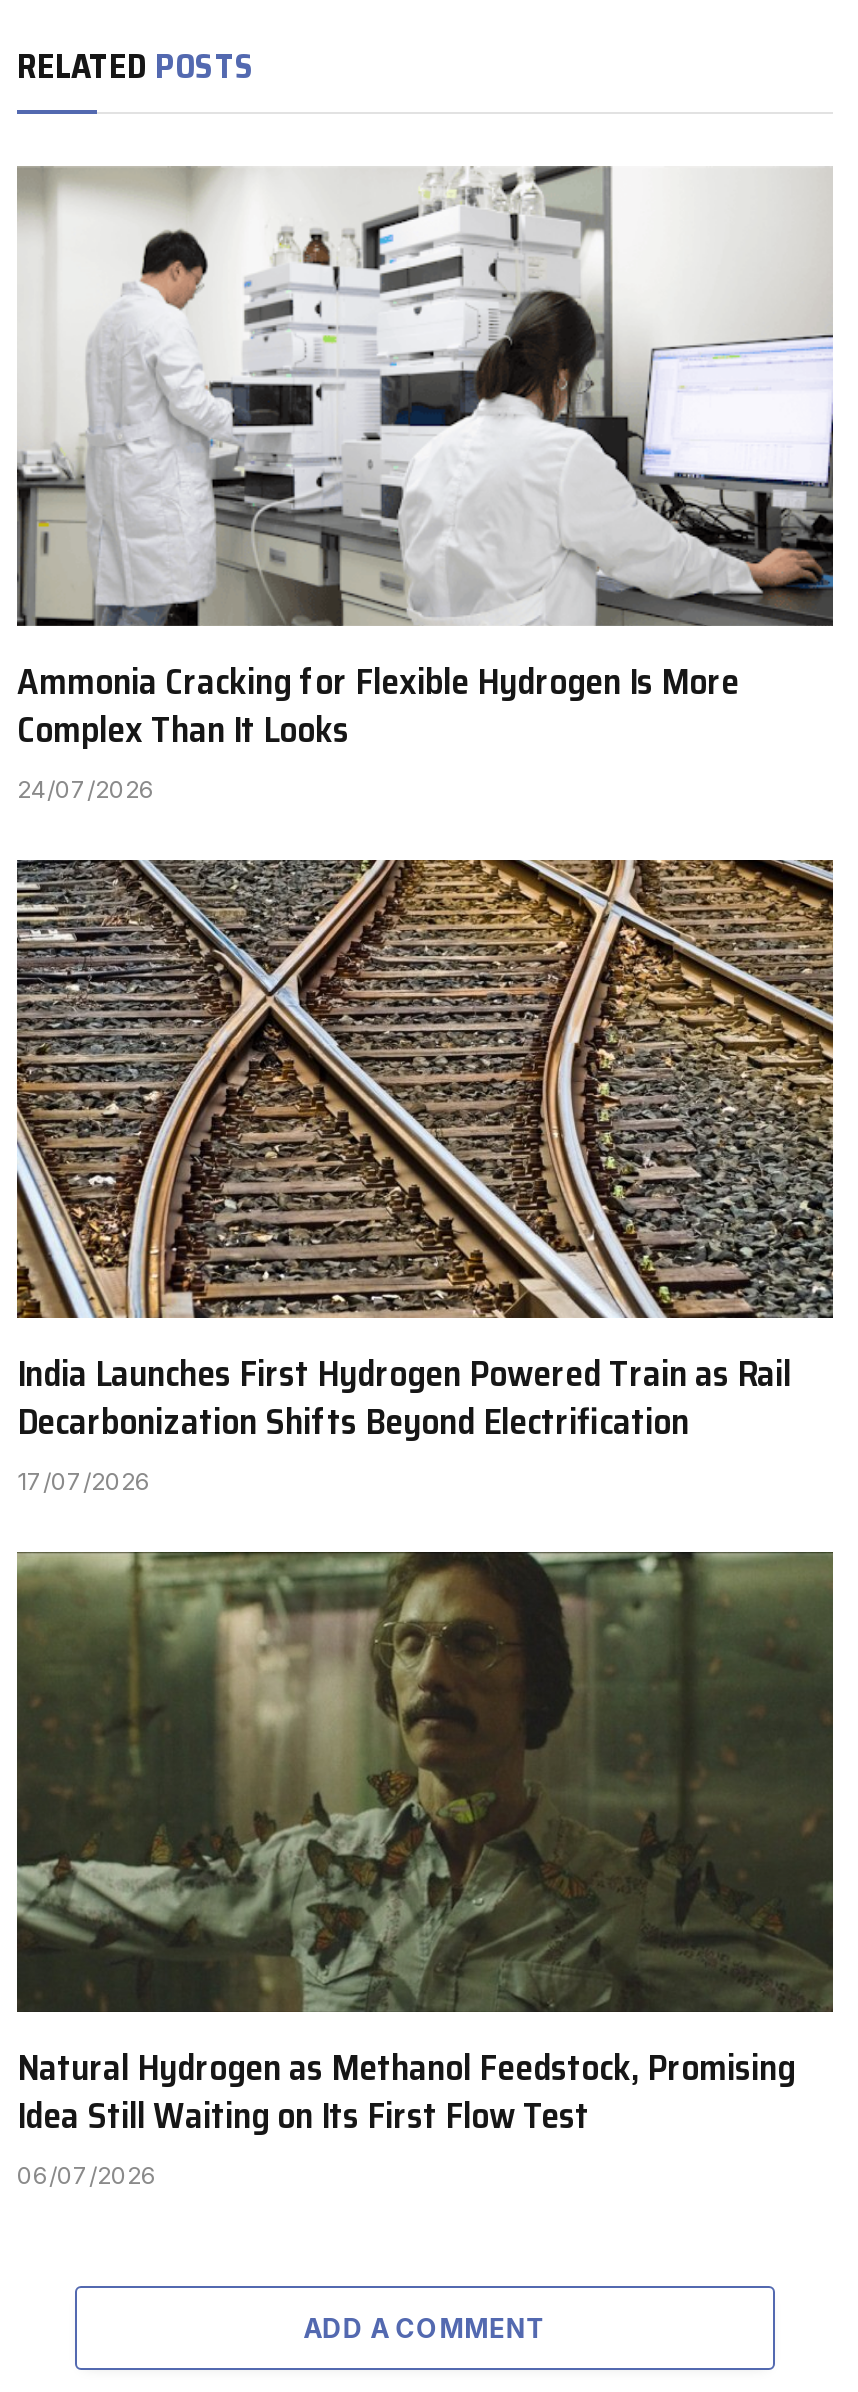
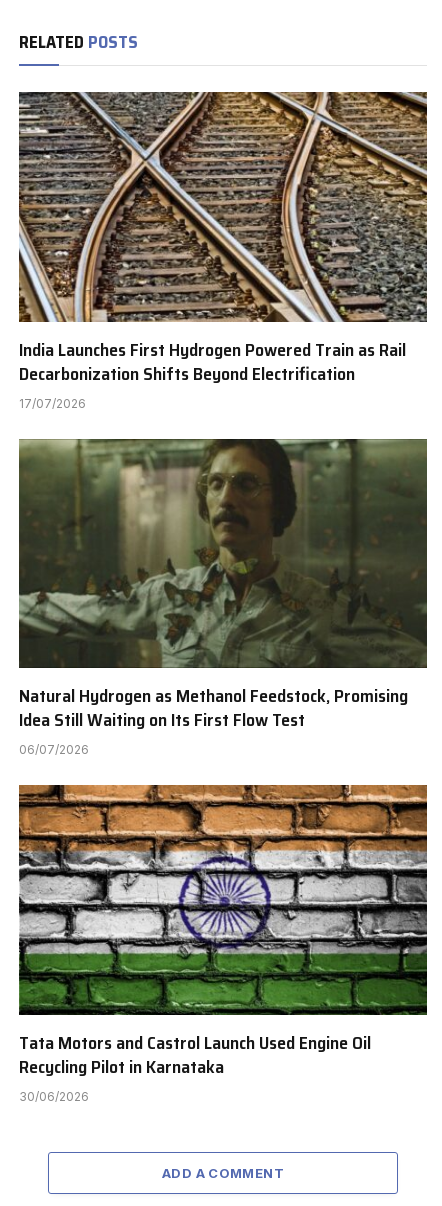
[15,164,835,803] [image] | Ammonia Cracking for Flexible Hydrogen Is More | Complex Than It Looks | 24/07/2026 -> none
moved [13,856,837,2189] -> [17,91,429,757]: [image] | India Launches First Hydrogen Powered Train as Rail | Decarbonization Shifts Beyond Electrification | 17/07/2026 | Natural Hydrogen as Methanol Feedstock, Promising | Idea Still Waiting on Its First Flow Test | 06/07/2026
none -> [19,784,428,1104] [image] | Tata Motors and Castrol Launch Used Engine Oil | Recycling Pilot in Karnataka | 30/06/2026

